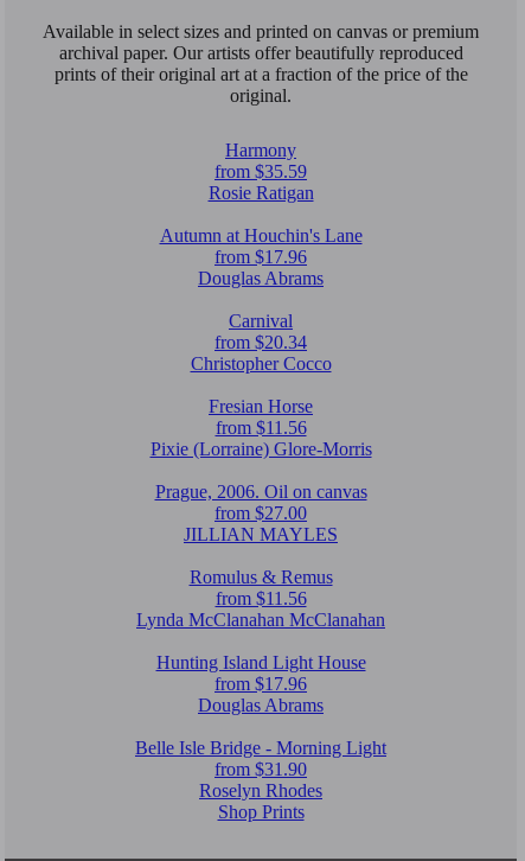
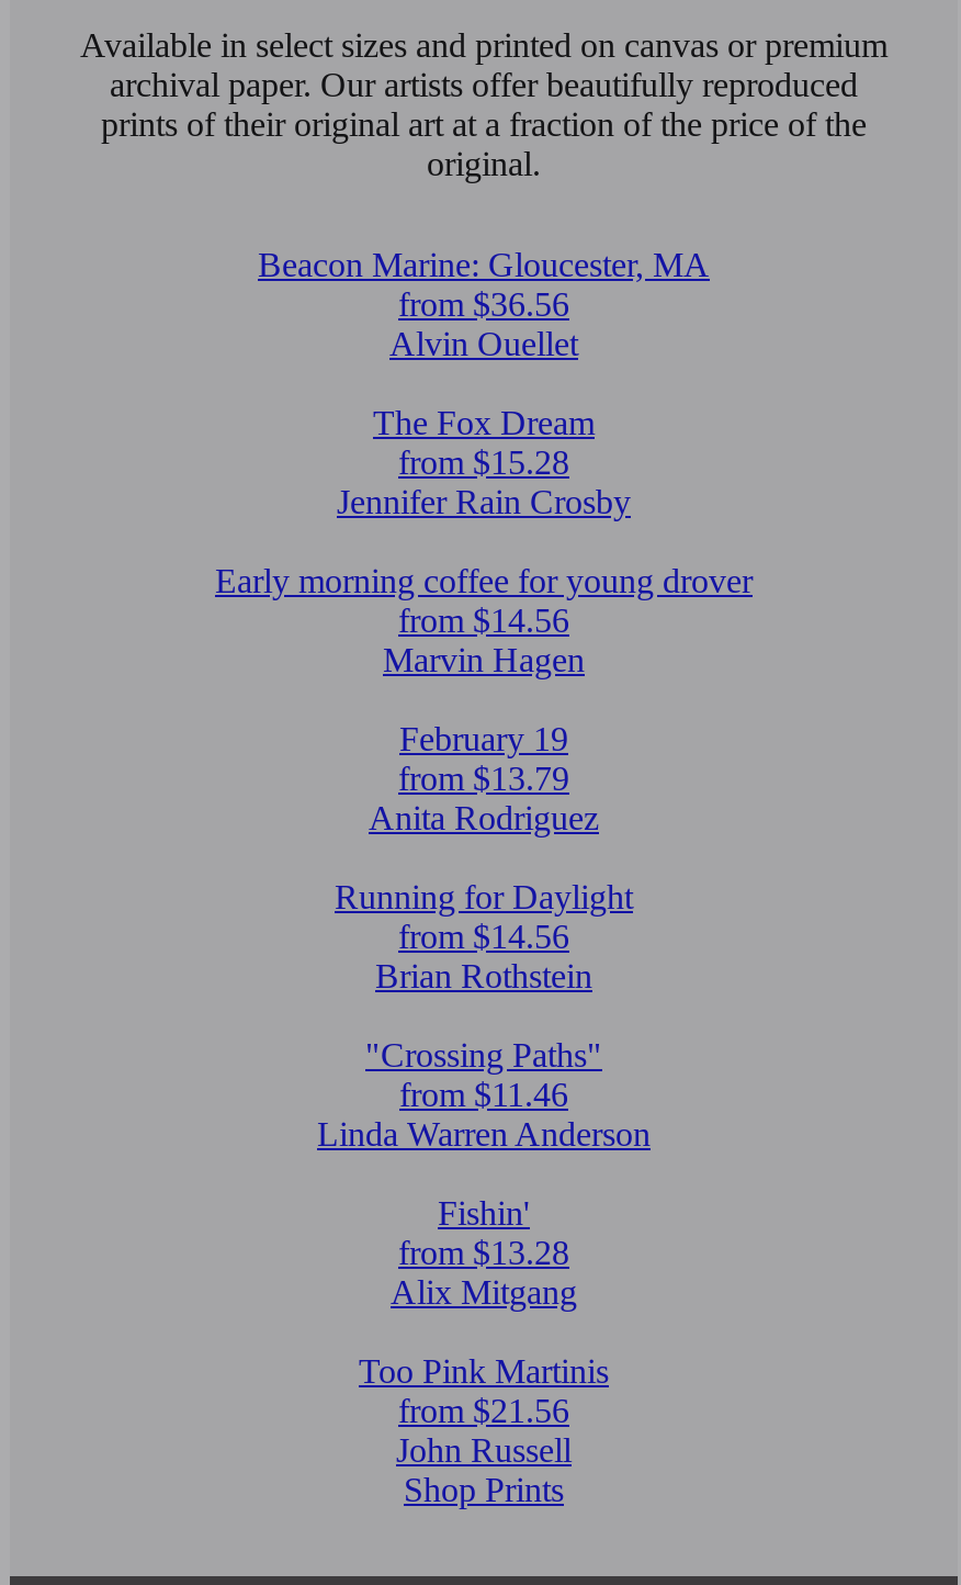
[208,139,313,202] Harmony | from $35.59 | Rosie Ratigan -> [258,245,710,361] Beacon Marine: Gloucester, MA | from $36.56 | Alvin Ouellet
[159,225,362,288] Autumn at Houchin's Lane | from $17.96 | Douglas Abrams -> [337,403,631,519] The Fox Dream | from $15.28 | Jennifer Rain Crosby
[190,310,331,373] Carnival | from $20.34 | Christopher Cocco -> [215,561,753,677] Early morning coffee for young drover | from $14.56 | Marvin Hagen
[150,396,372,458] Fresian Horse | from $11.56 | Pixie (Lorraine) Glore-Morris -> [369,719,599,835] February 19 | from $13.79 | Anita Rodriguez
[155,481,367,544] Prague, 2006. Oil on canvas | from $27.00 | JILLIAN MAYLES -> [335,877,633,993] Running for Daylight | from $14.56 | Brian Rothstein
[136,566,385,629] Romulus & Remus | from $11.56 | Lynda McClanahan McClanahan -> [317,1035,651,1151] "Crossing Paths" | from $11.46 | Linda Warren Anderson
[156,652,366,715] Hunting Island Light House | from $17.96 | Douglas Abrams -> [391,1193,577,1309] Fishin' | from $13.28 | Alix Mitgang
[135,737,386,800] Belle Isle Bridge - Morning Light | from $31.90 | Roselyn Rhodes -> [359,1351,609,1468] Too Pink Martinis | from $21.56 | John Russell

